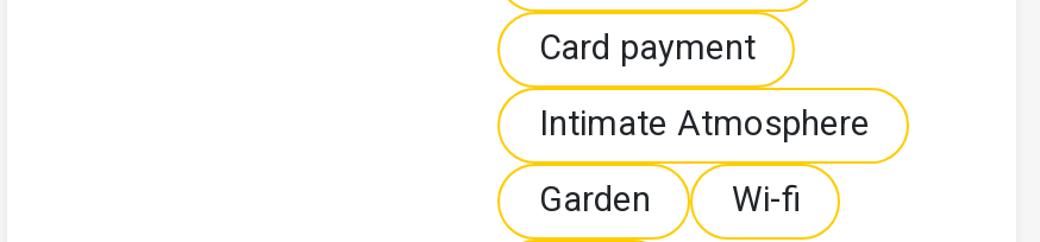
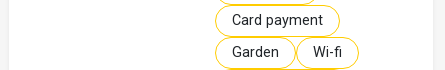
[539,103,870,144] Intimate Atmosphere -> none

